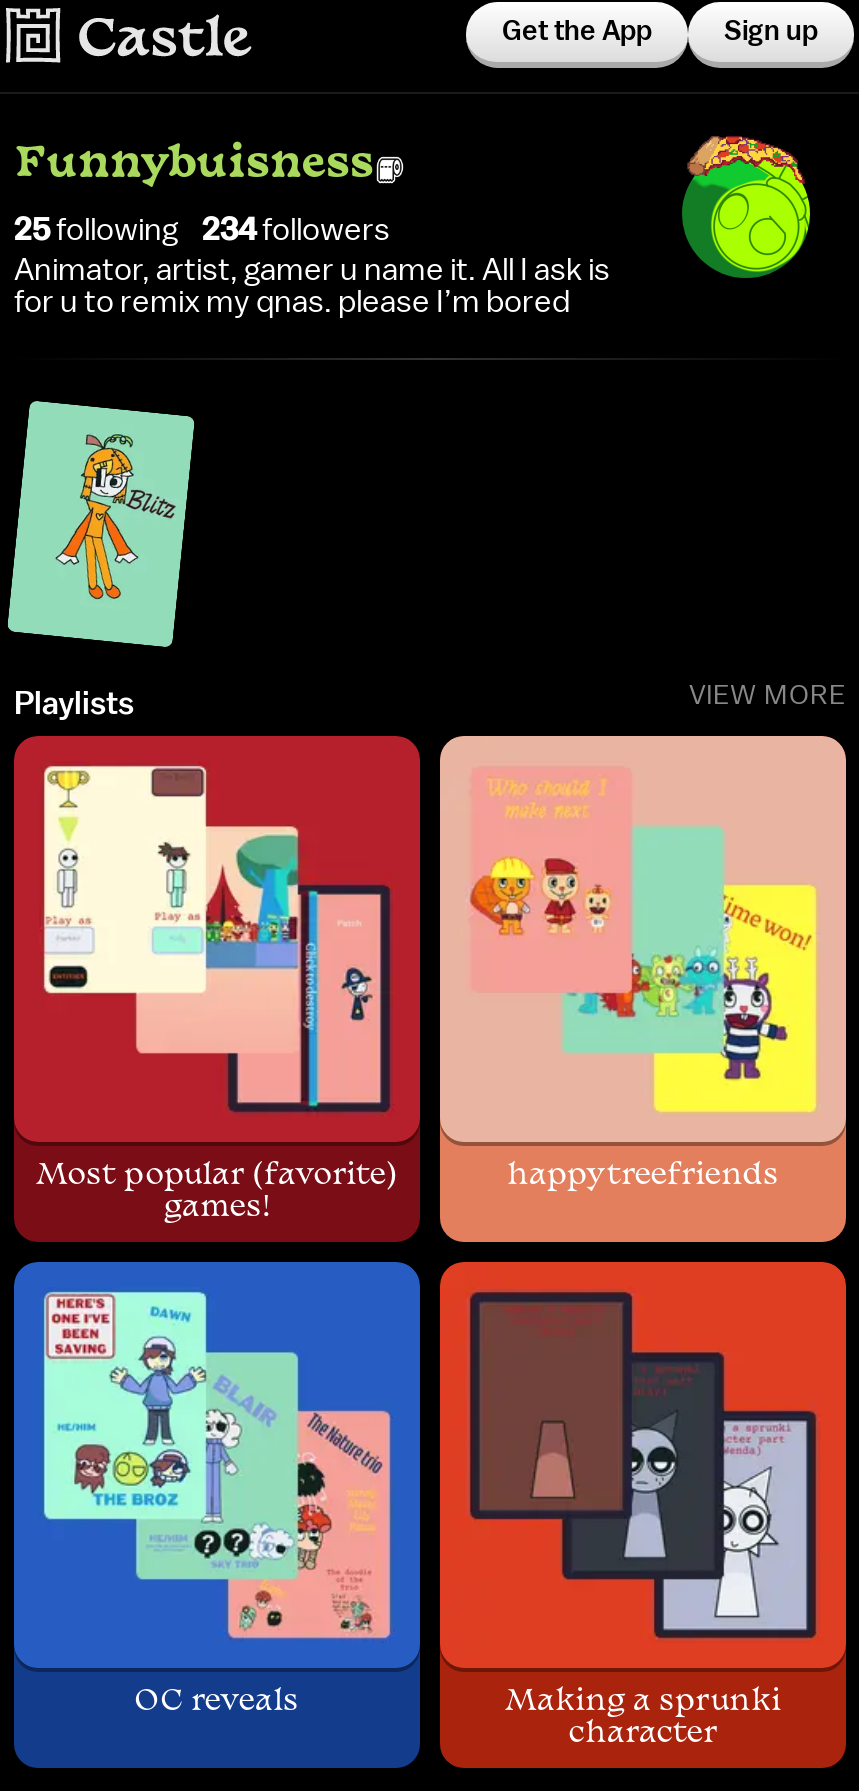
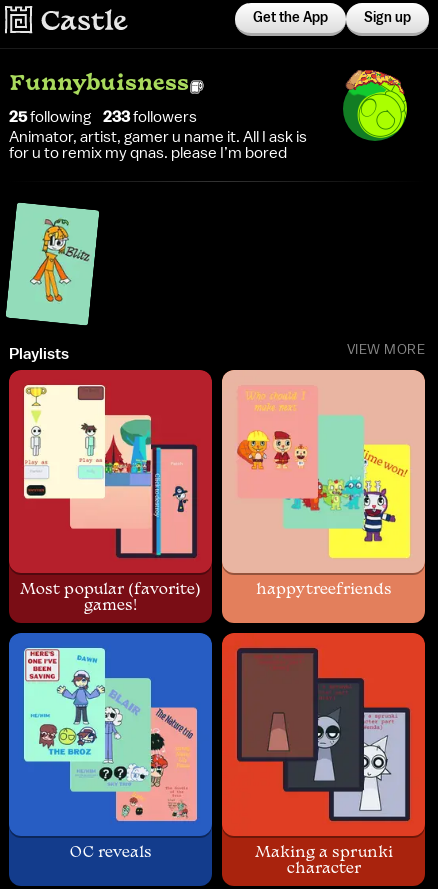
[14,214,390,246] 25following 234followers -> [9,109,197,125] 25following 233followers

